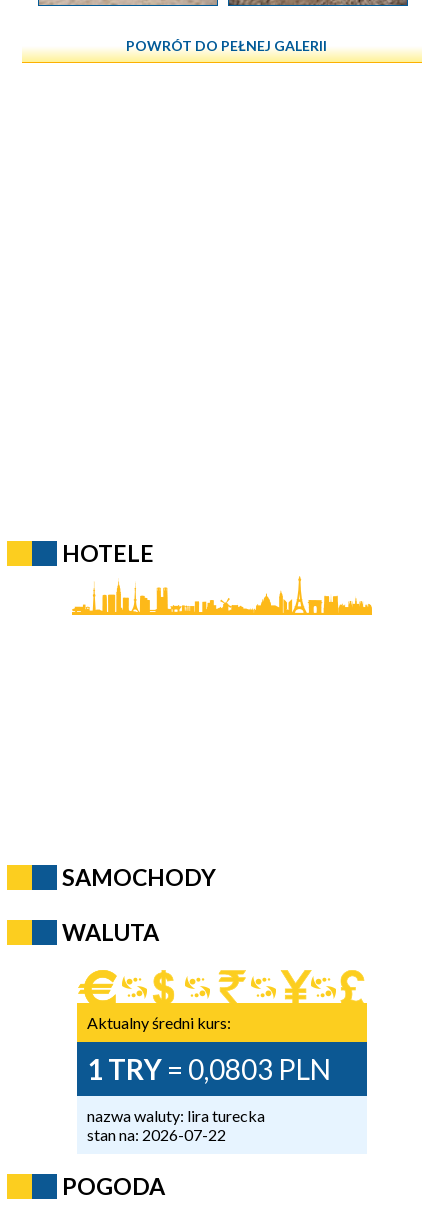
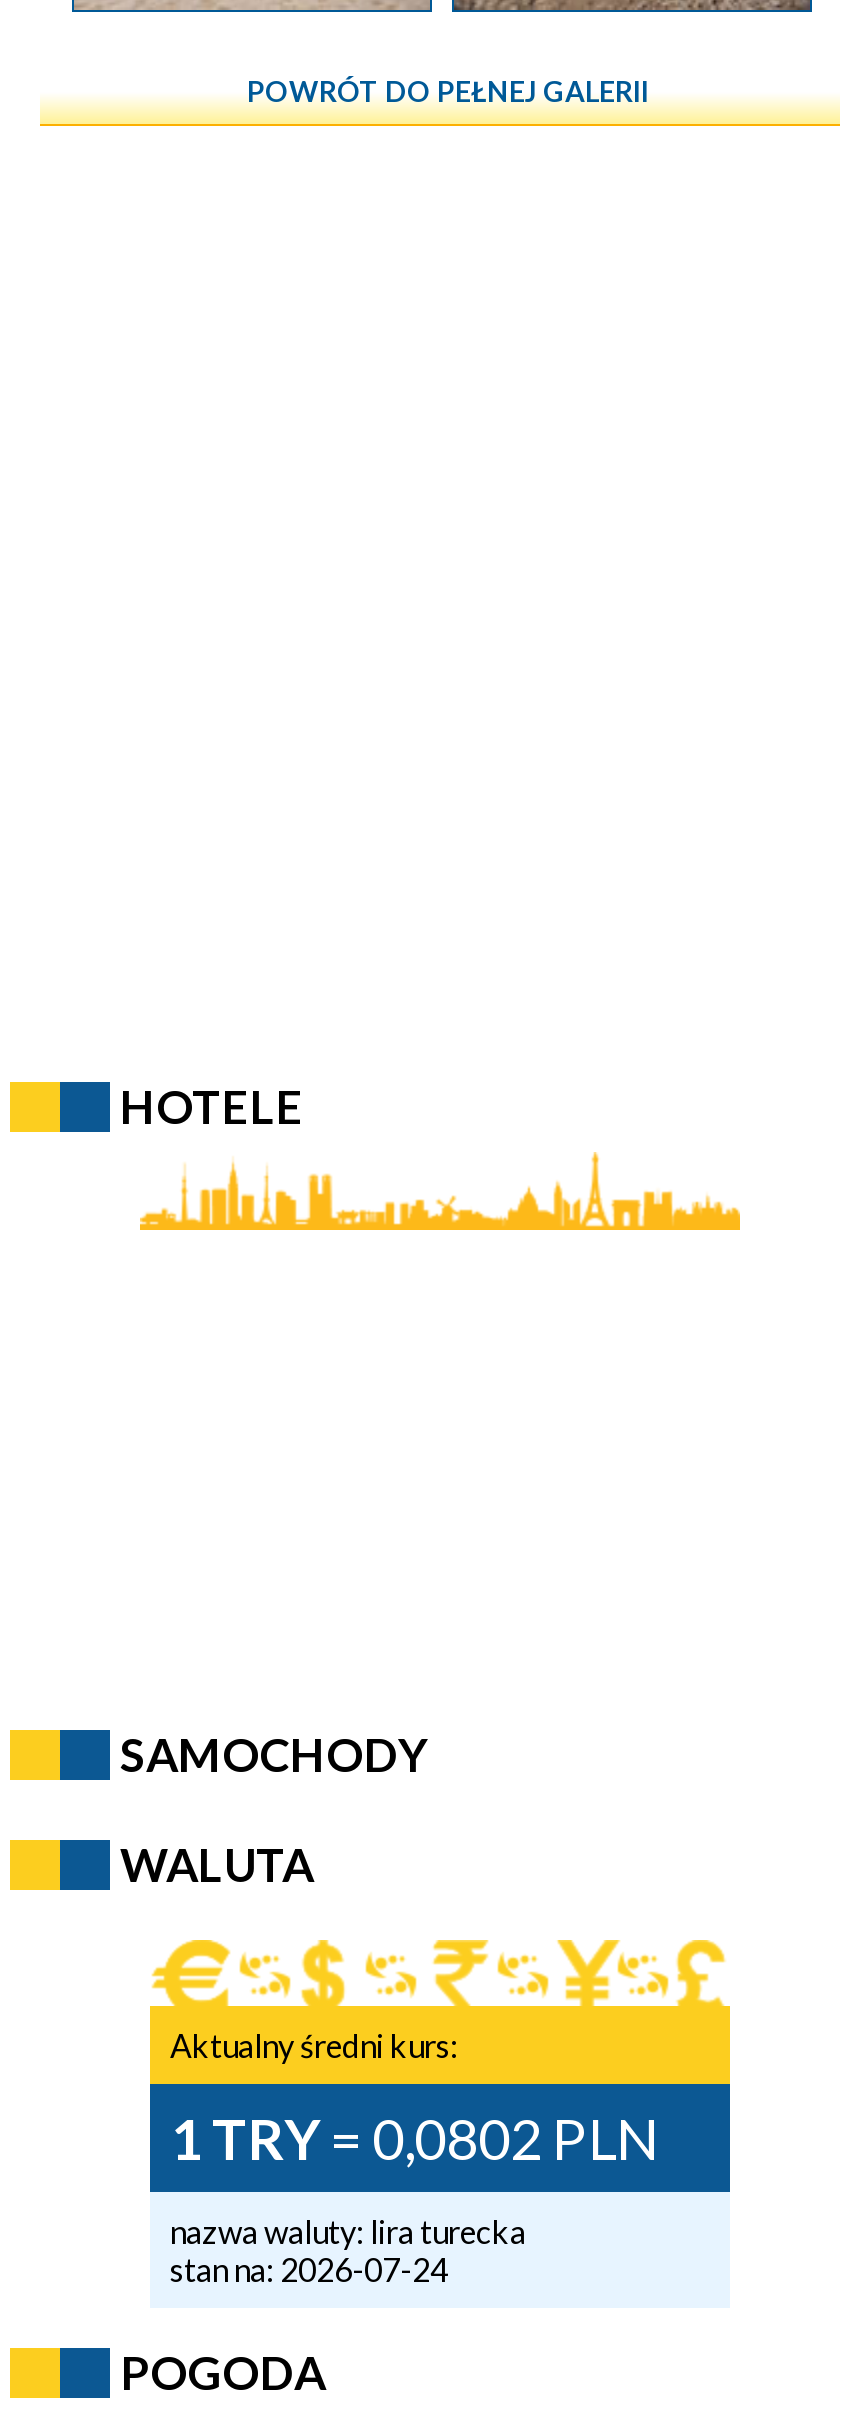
[87,1052,331,1086] 1 TRY = 0,0803 PLN -> [170,2104,658,2172] 1 TRY = 0,0802 PLN
[87,1125,226,1144] stan na: 2026-07-22 -> [170,2250,448,2288] stan na: 2026-07-24

